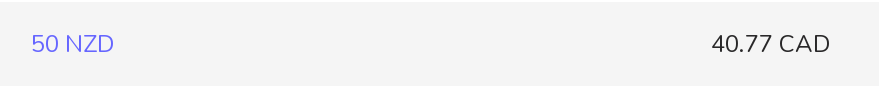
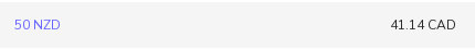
[711,28,831,60] 40.77 CAD -> [390,16,456,34] 41.14 CAD

